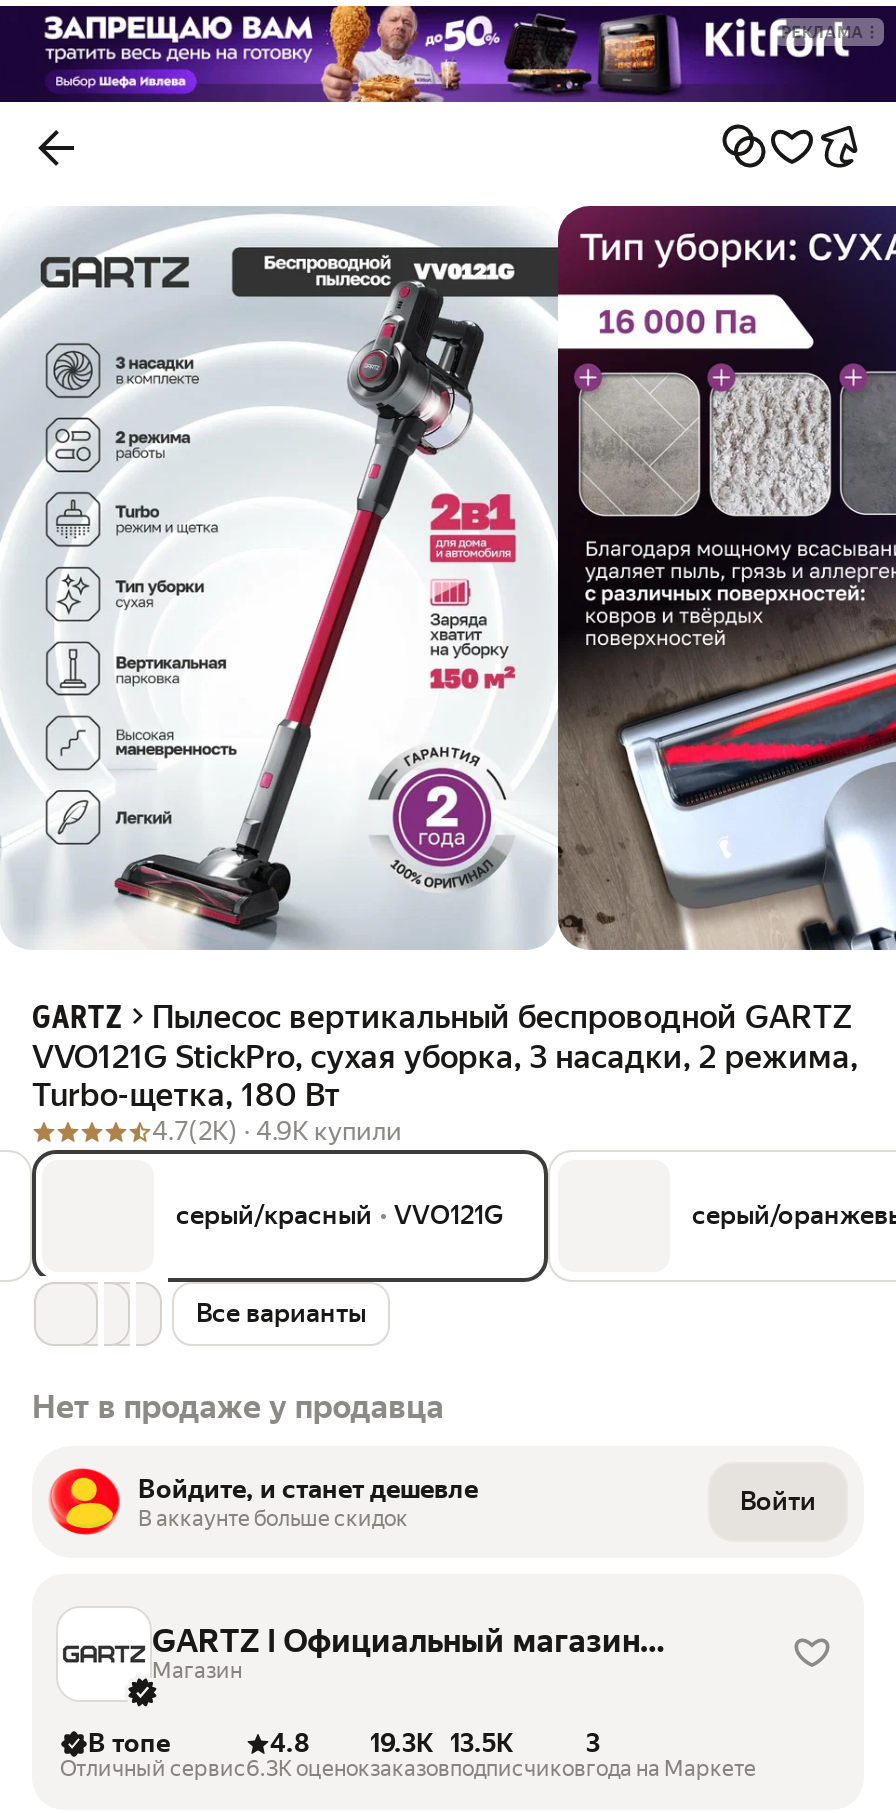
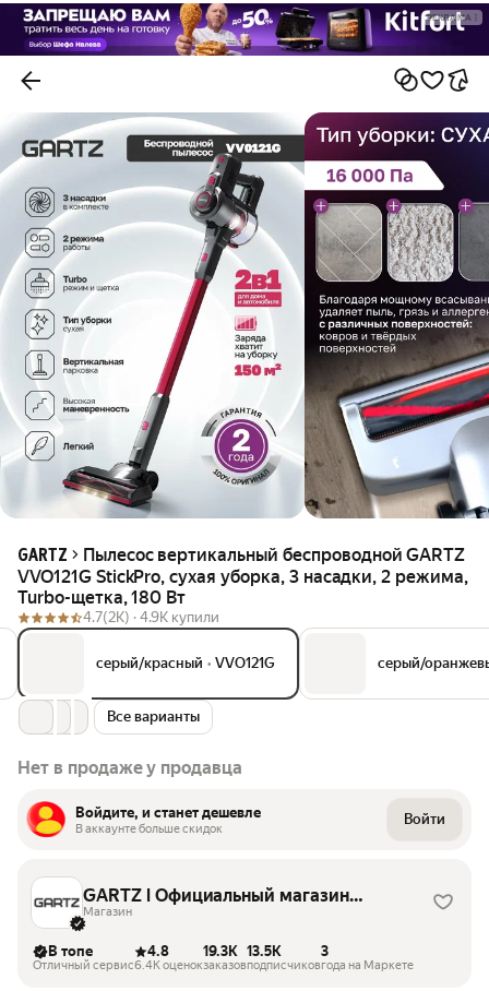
[246,1756,370,1782] 6.3K оценок -> [134,958,203,973] 6.4K оценок

